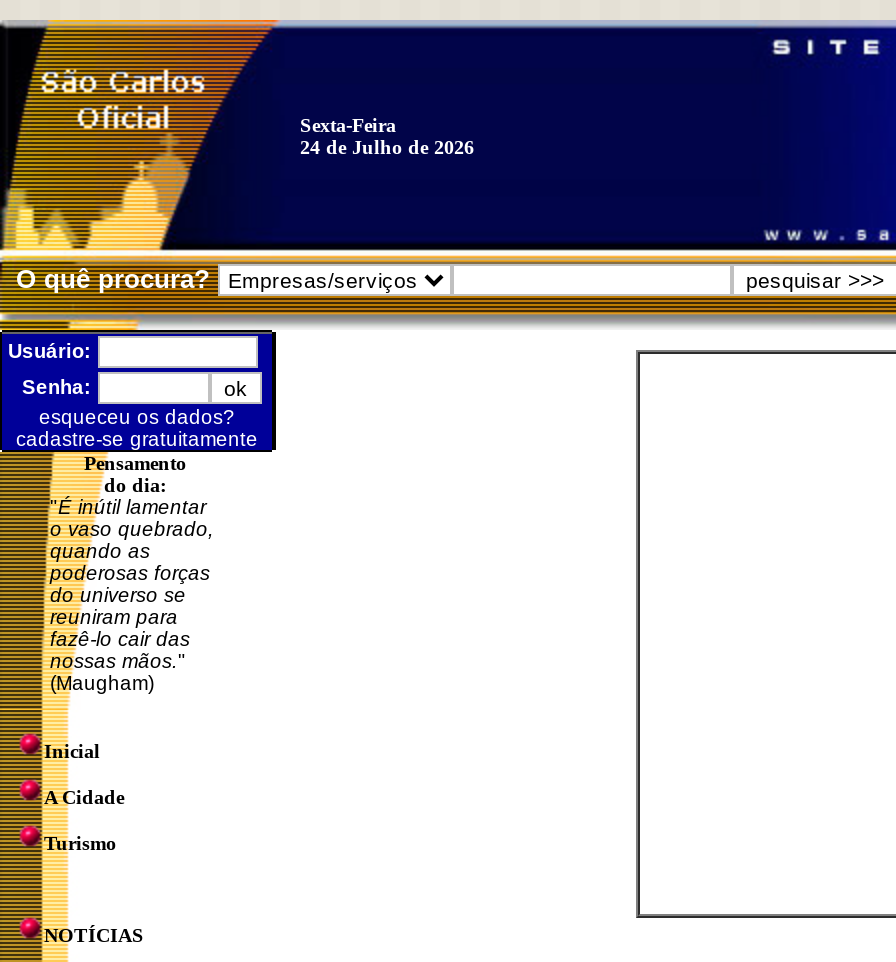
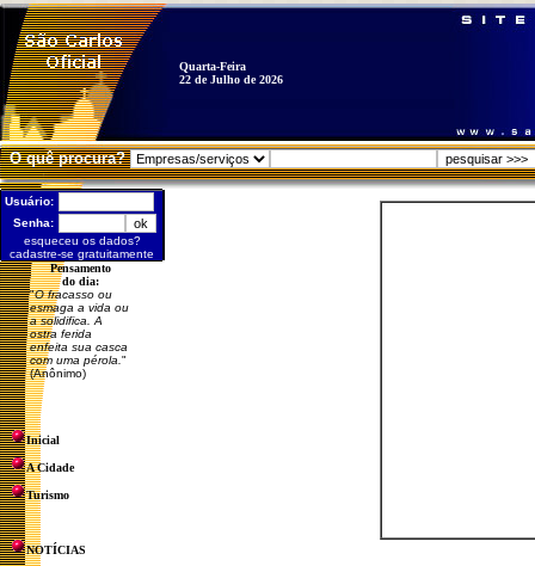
[300,114,474,158] Sexta-Feira | 24 de Julho de 2026 -> [179,60,283,86] Quarta-Feira | 22 de Julho de 2026
[50,496,214,694] "É inútil lamentar | o vaso quebrado, | quando as | poderosas forças | do universo se | reuniram para | fazê-lo cair das | nossas mãos. " | (Maugham) -> [30,288,129,380] "O fracasso ou | esmaga a vida ou | a solidifica. A | ostra ferida | enfeita sua casca | com uma pérola." | (Anônimo)

